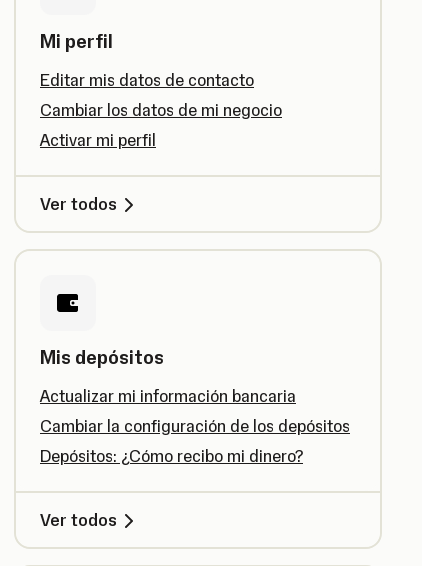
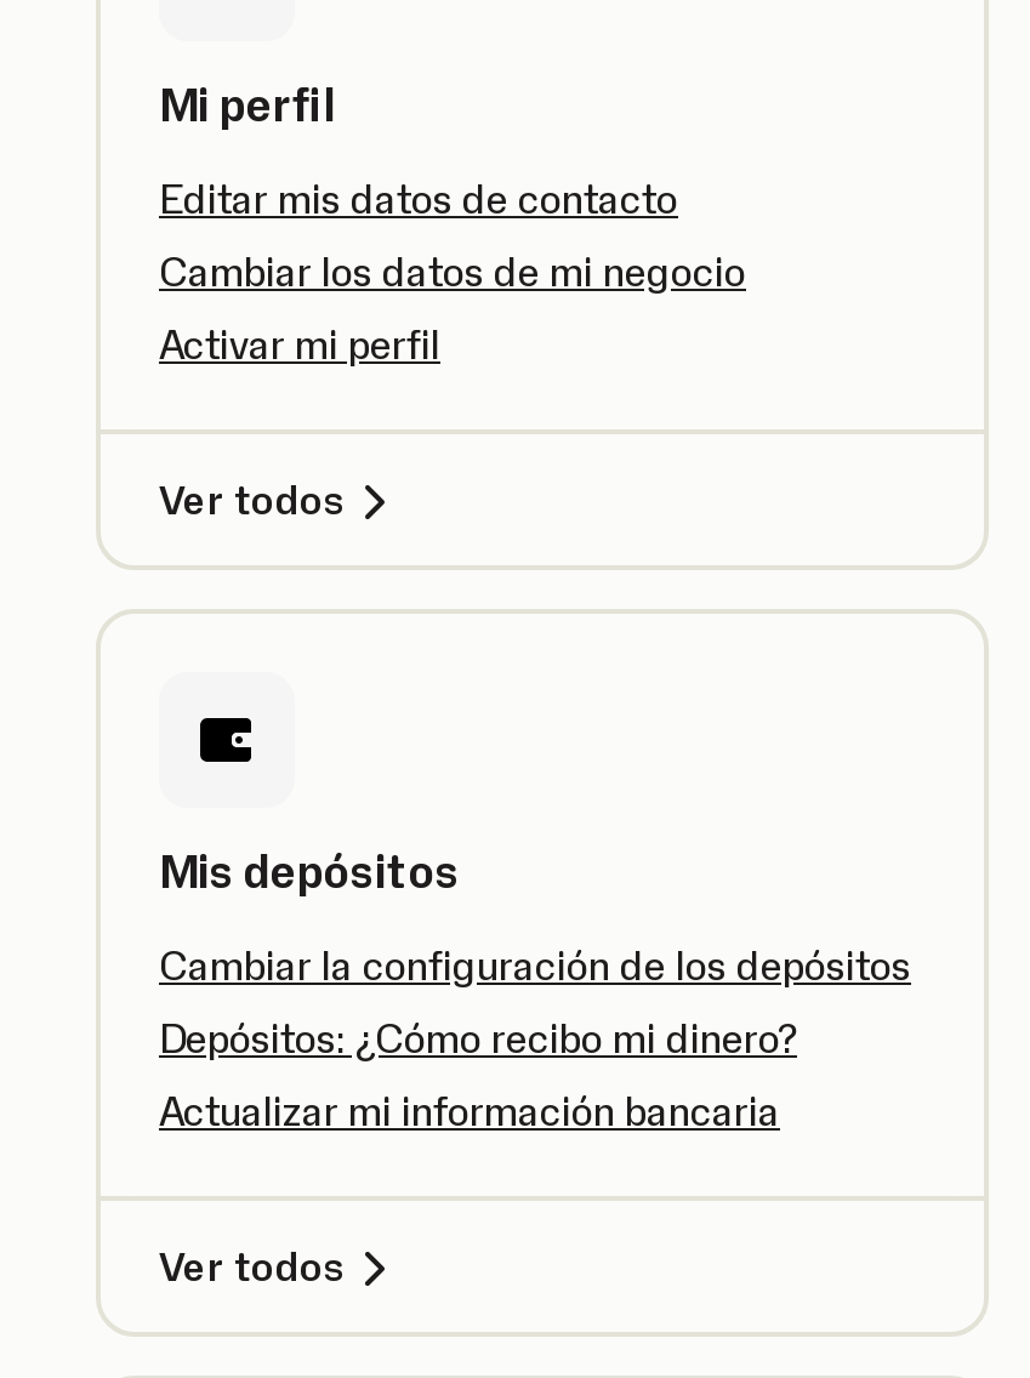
moved [40,386,296,406] -> [159,1087,780,1135]: Actualizar mi información bancaria
moved [40,416,350,466] -> [159,941,911,1063]: Cambiar la configuración de los depósitos | Depósitos: ¿Cómo recibo mi dinero?

